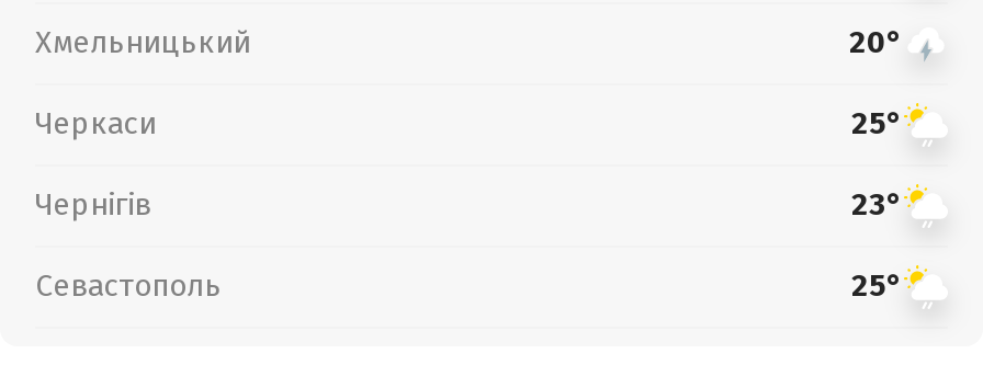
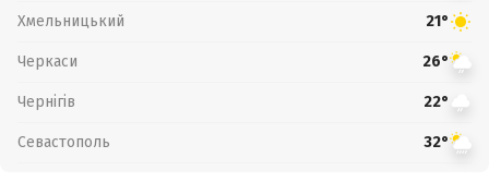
[849,24,904,61] 20° -> [426,12,450,31] 21°
[851,105,904,142] 25° -> [422,52,450,71] 26°
[851,186,904,224] 23° -> [424,93,450,111] 22°
[851,267,904,305] 25° -> [424,133,450,151] 32°

